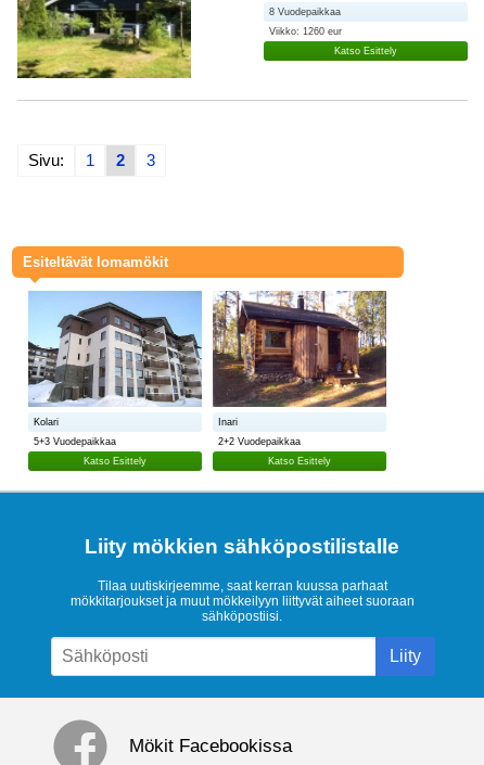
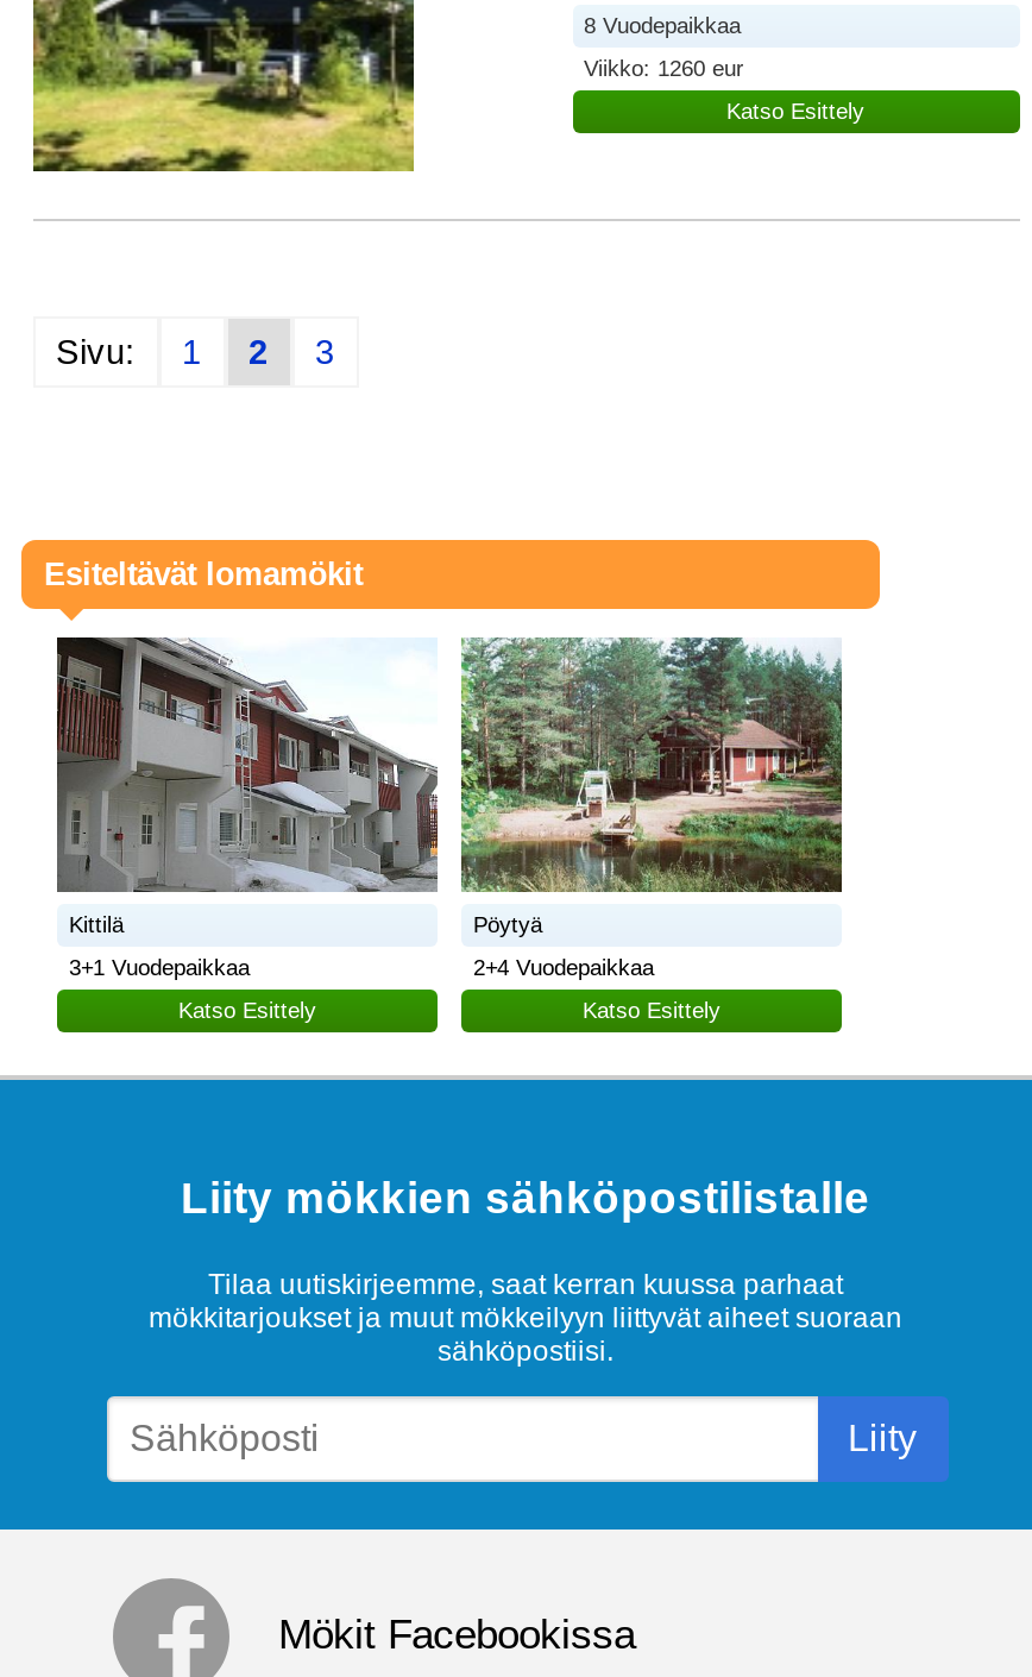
[28,291,202,428] [image] | Kolari -> [55,635,440,937] [image] | Kittilä
[212,290,387,428] [image] | Inari -> [461,635,842,937] [image] | Pöytyä
[34,436,116,447] 5+3 Vuodepaikkaa -> [69,956,250,980] 3+1 Vuodepaikkaa
[218,436,301,447] 2+2 Vuodepaikkaa -> [473,956,654,980] 2+4 Vuodepaikkaa

